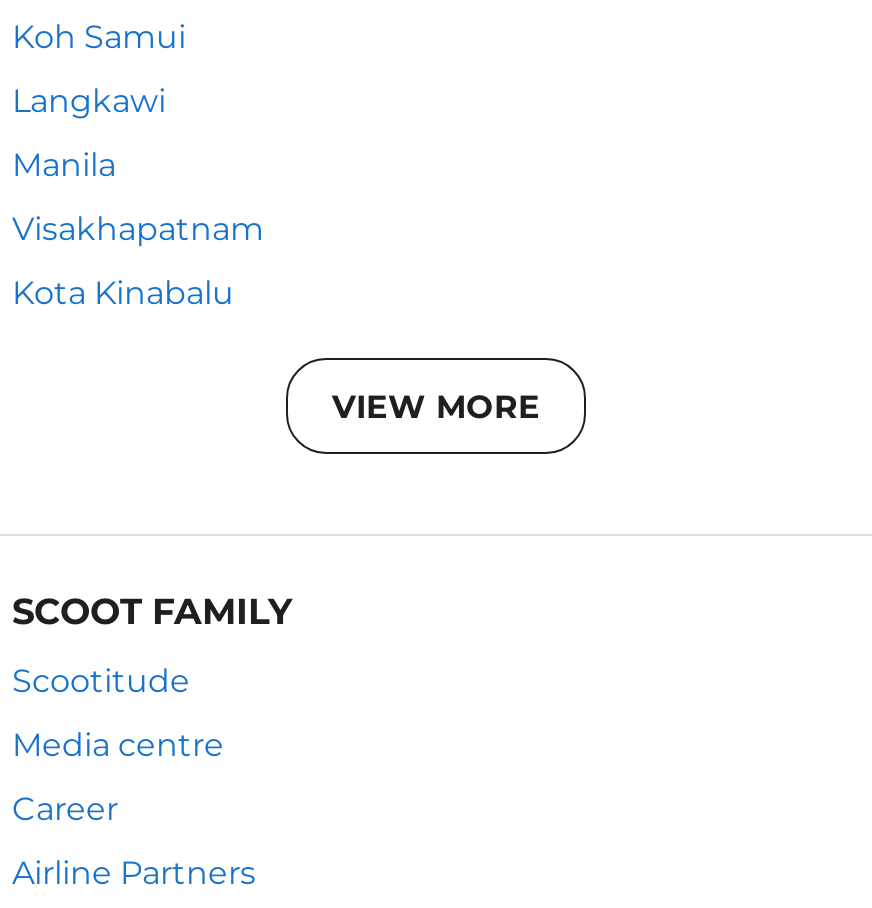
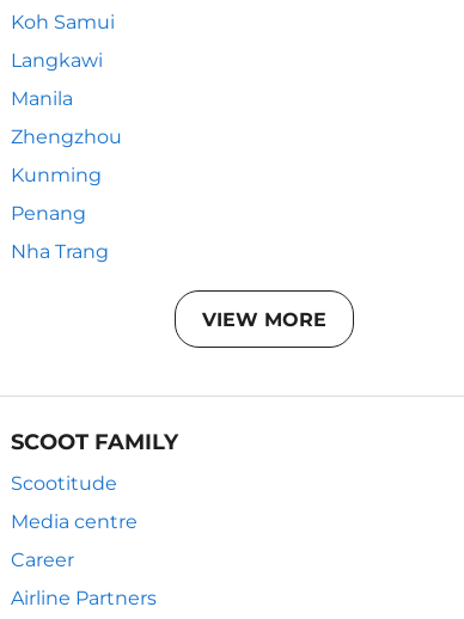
[12,210,264,312] Visakhapatnam | Kota Kinabalu -> [11,125,122,263] Zhengzhou | Kunming | Penang | Nha Trang

